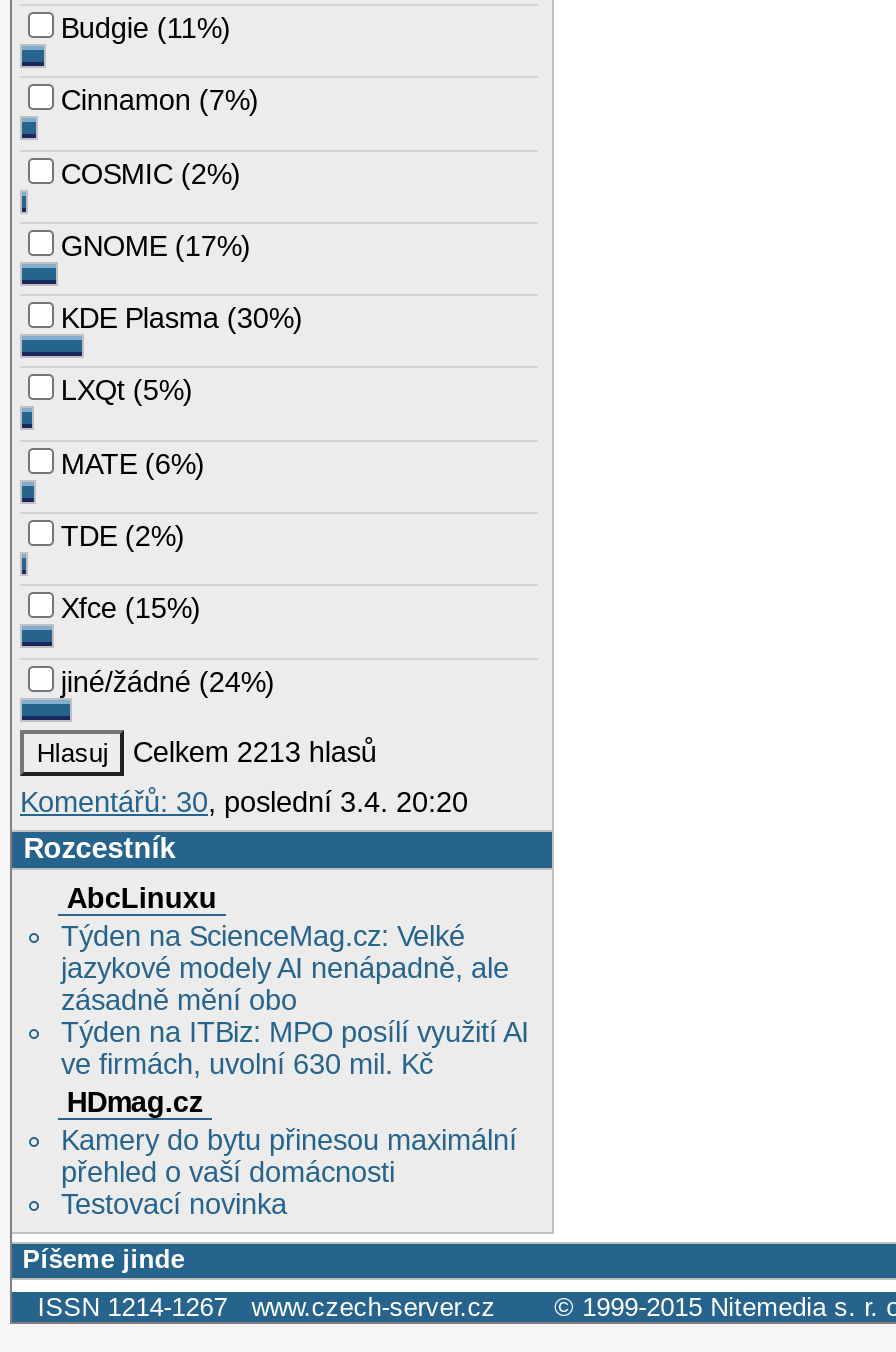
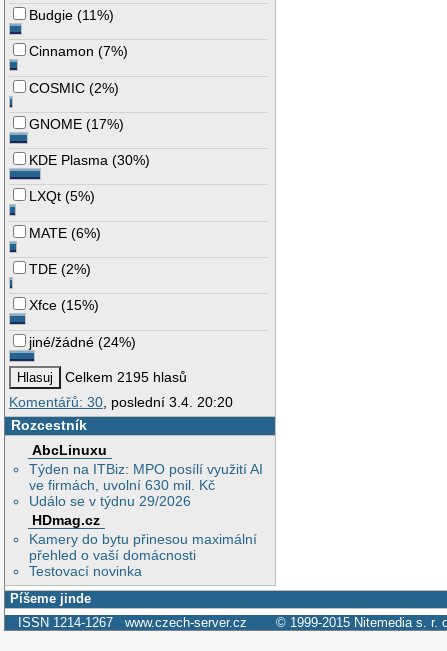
[125,736,377,768] Celkem 2213 hlasů -> [61,369,187,385] Celkem 2195 hlasů
[61,920,509,1016] Týden na ScienceMag.cz: Velké | jazykové modely AI nenápadně, ale | zásadně mění obo -> none
moved [61,1016,529,1080] -> [29,461,263,493]: Týden na ITBiz: MPO posílí využití AI | ve firmách, uvolní 630 mil. Kč
none -> [29,493,191,509] Událo se v týdnu 29/2026

